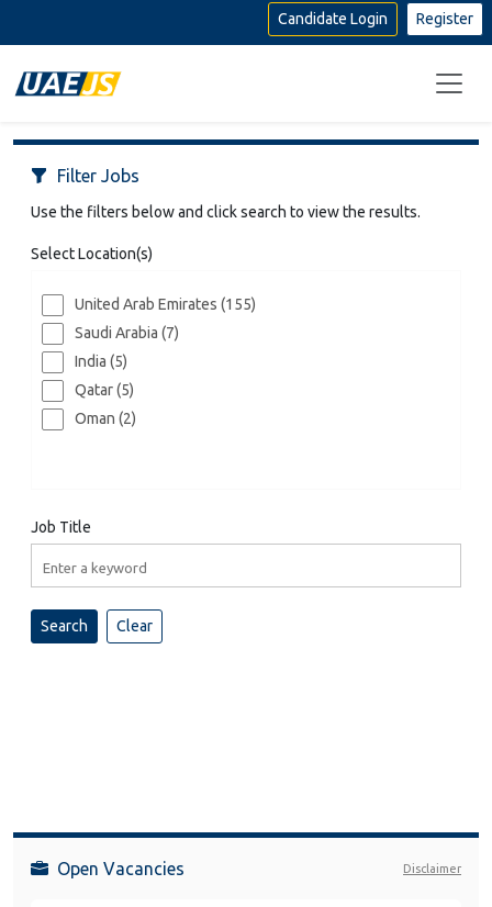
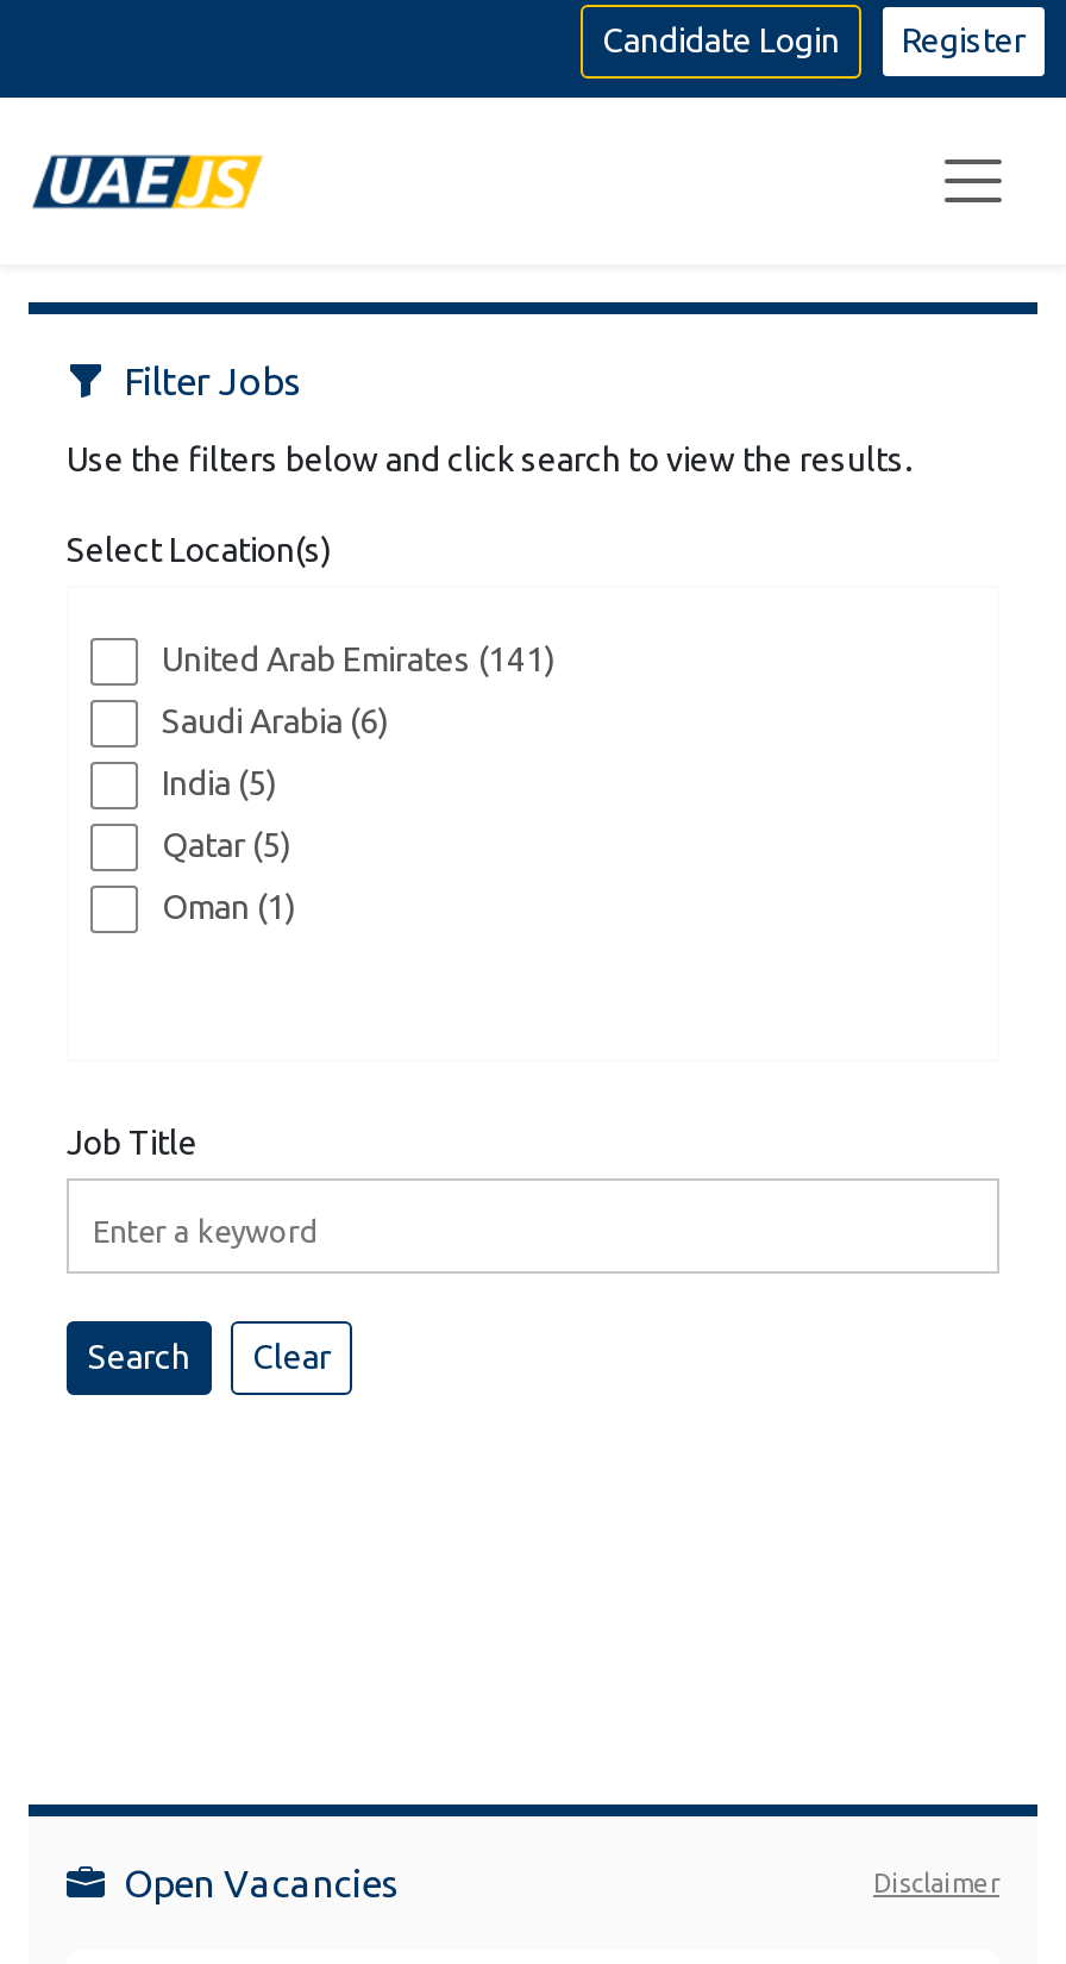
[75,296,256,313] United Arab Emirates (155) -> [162,641,554,679] United Arab Emirates (141)
[75,324,179,342] Saudi Arabia (7) -> [162,703,388,741] Saudi Arabia (6)
[75,410,136,427] Oman (2) -> [162,889,295,927] Oman (1)

